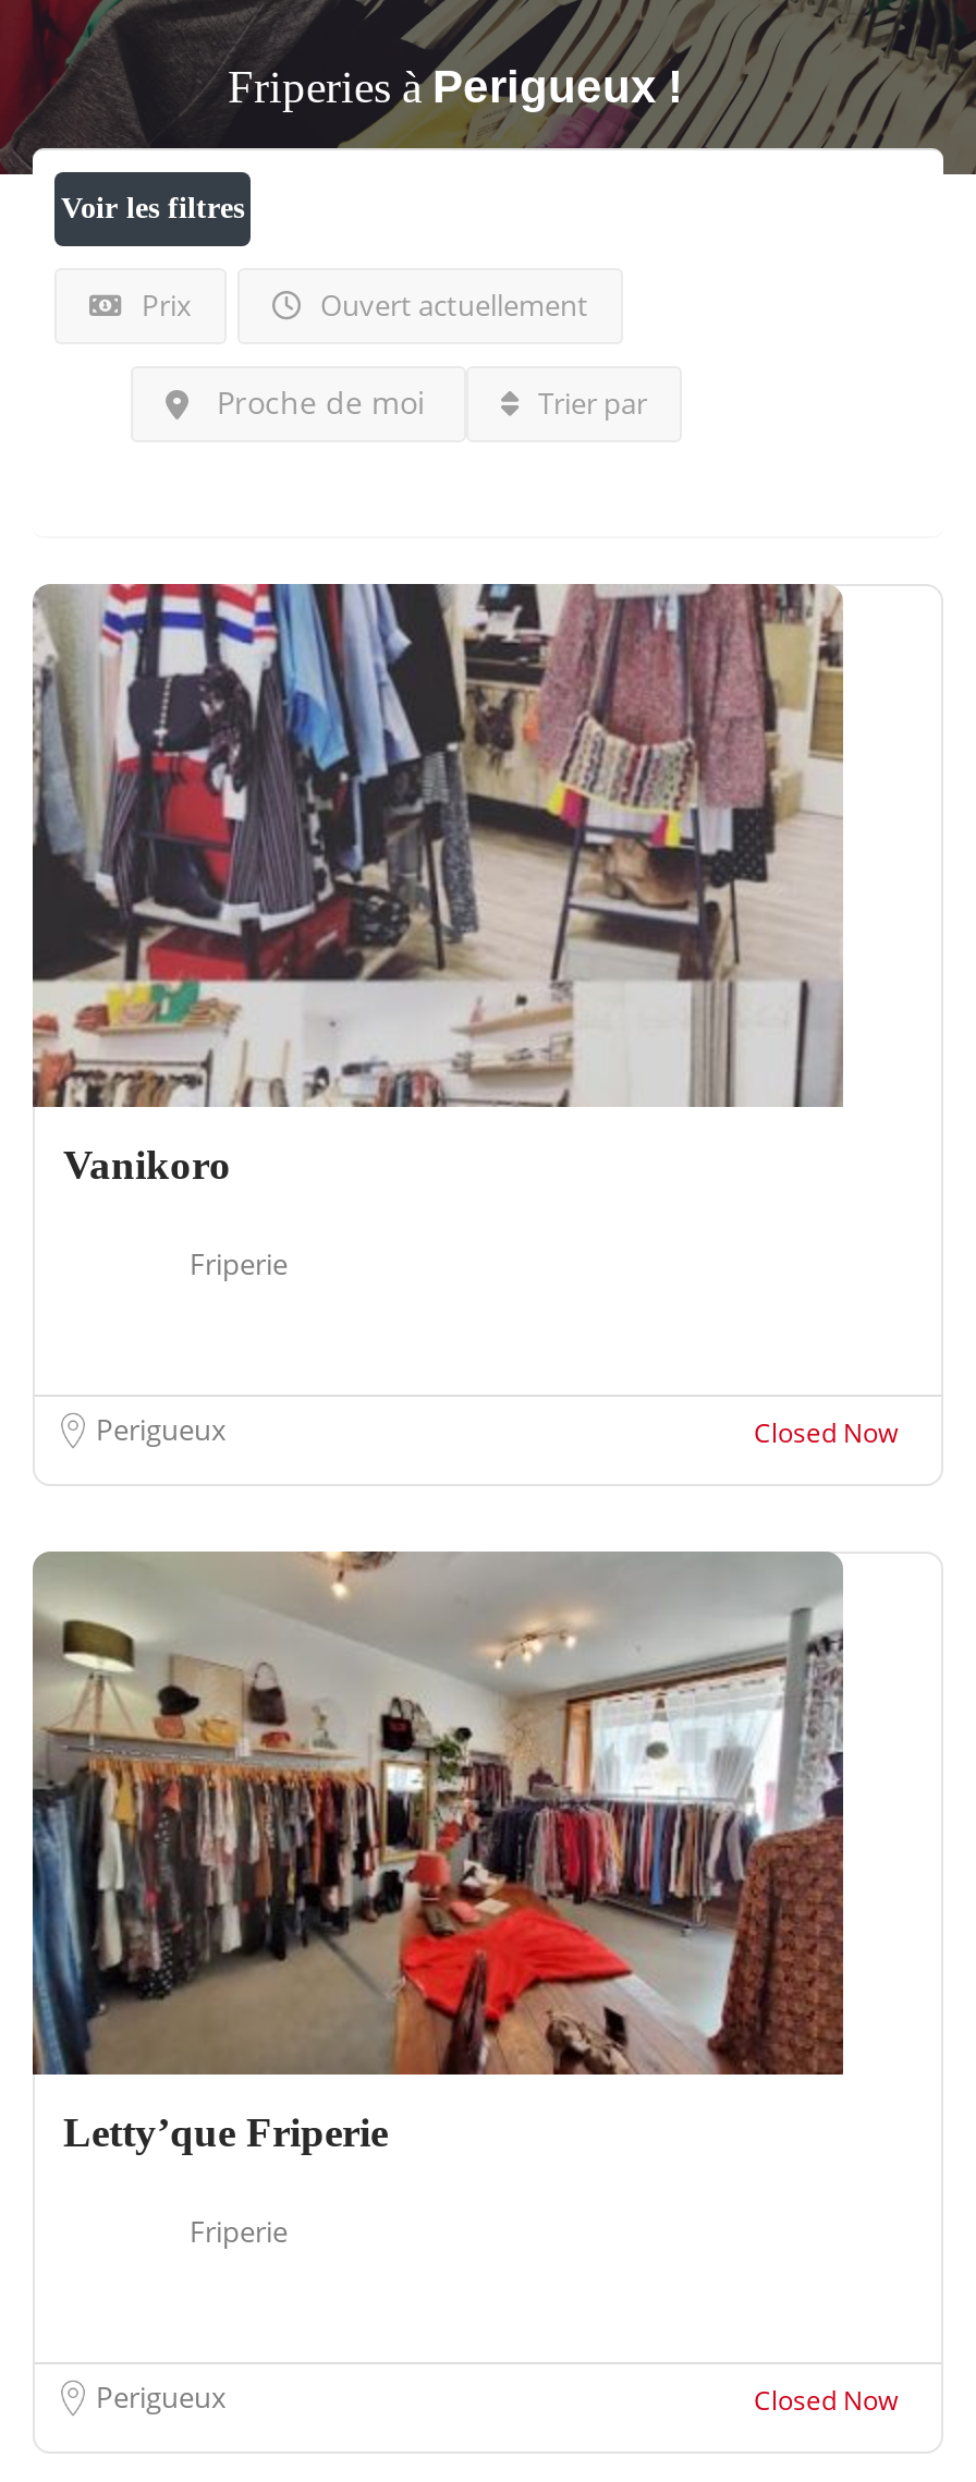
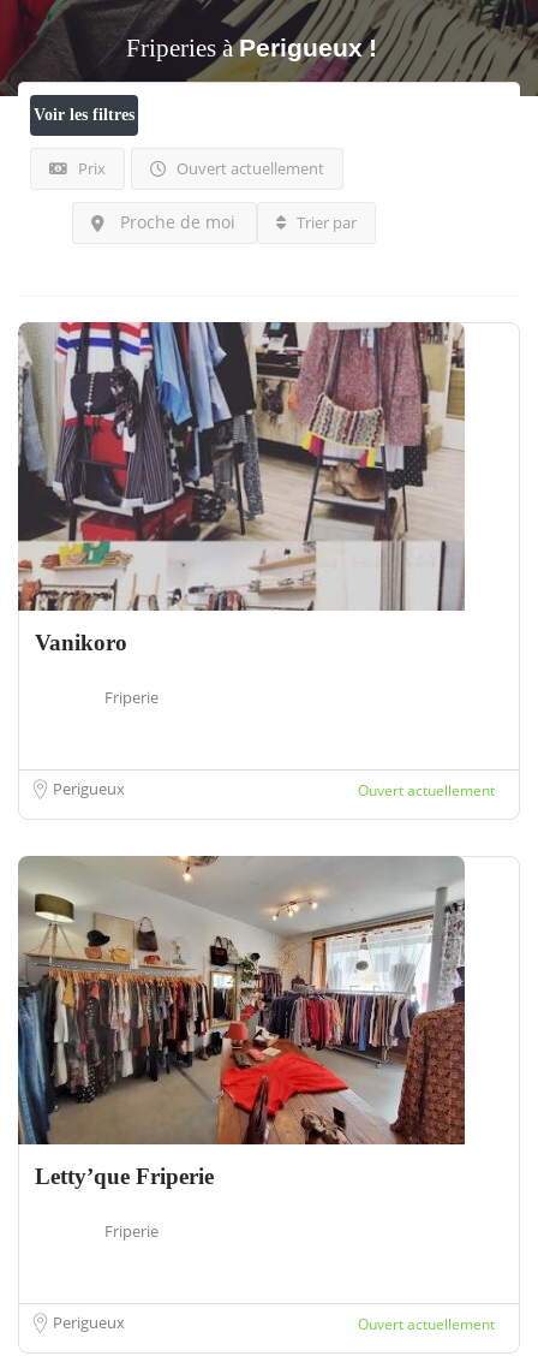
[754,1414,898,1451] Closed Now -> [358,780,495,801] Ouvert actuellement
[754,2382,898,2419] Closed Now -> [358,1314,495,1334] Ouvert actuellement

